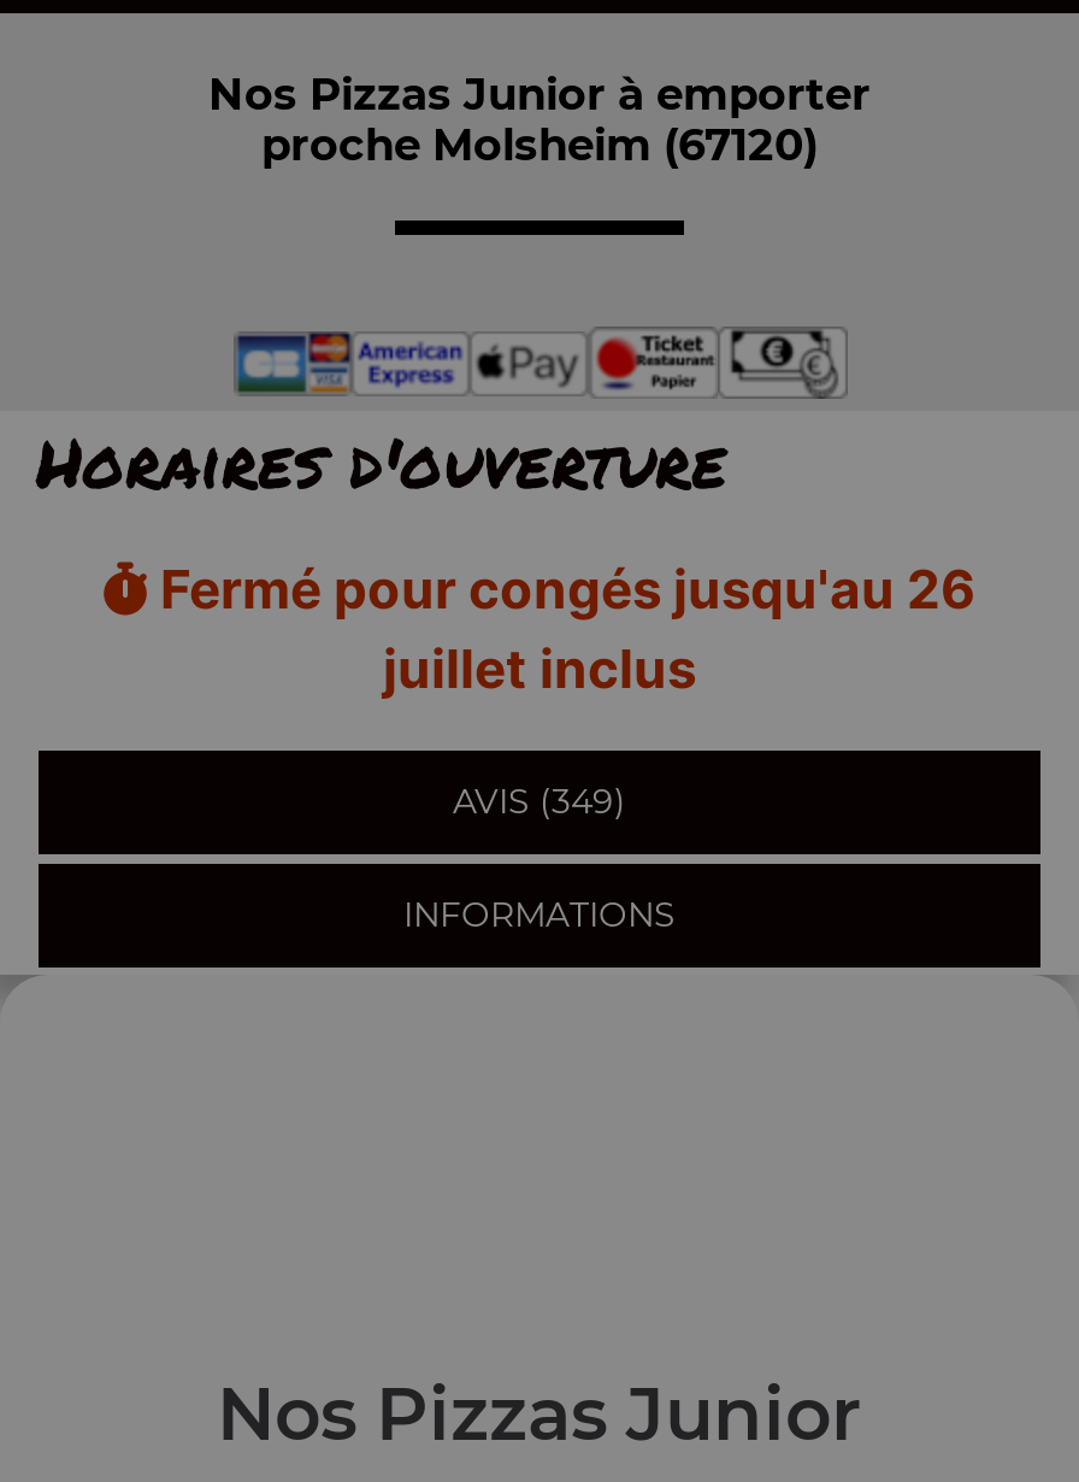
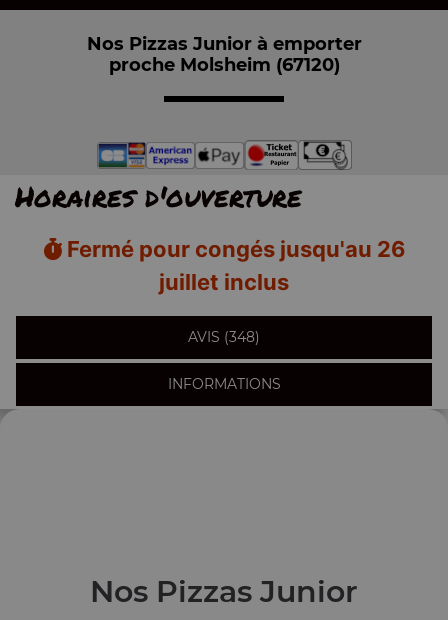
[453,780,626,823] AVIS (349) -> [188,328,260,346] AVIS (348)

